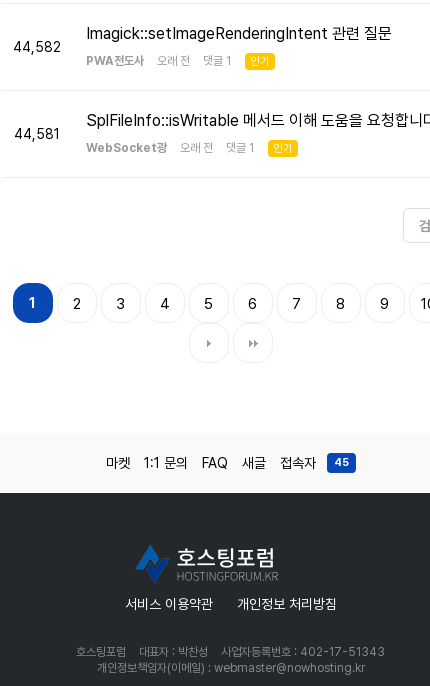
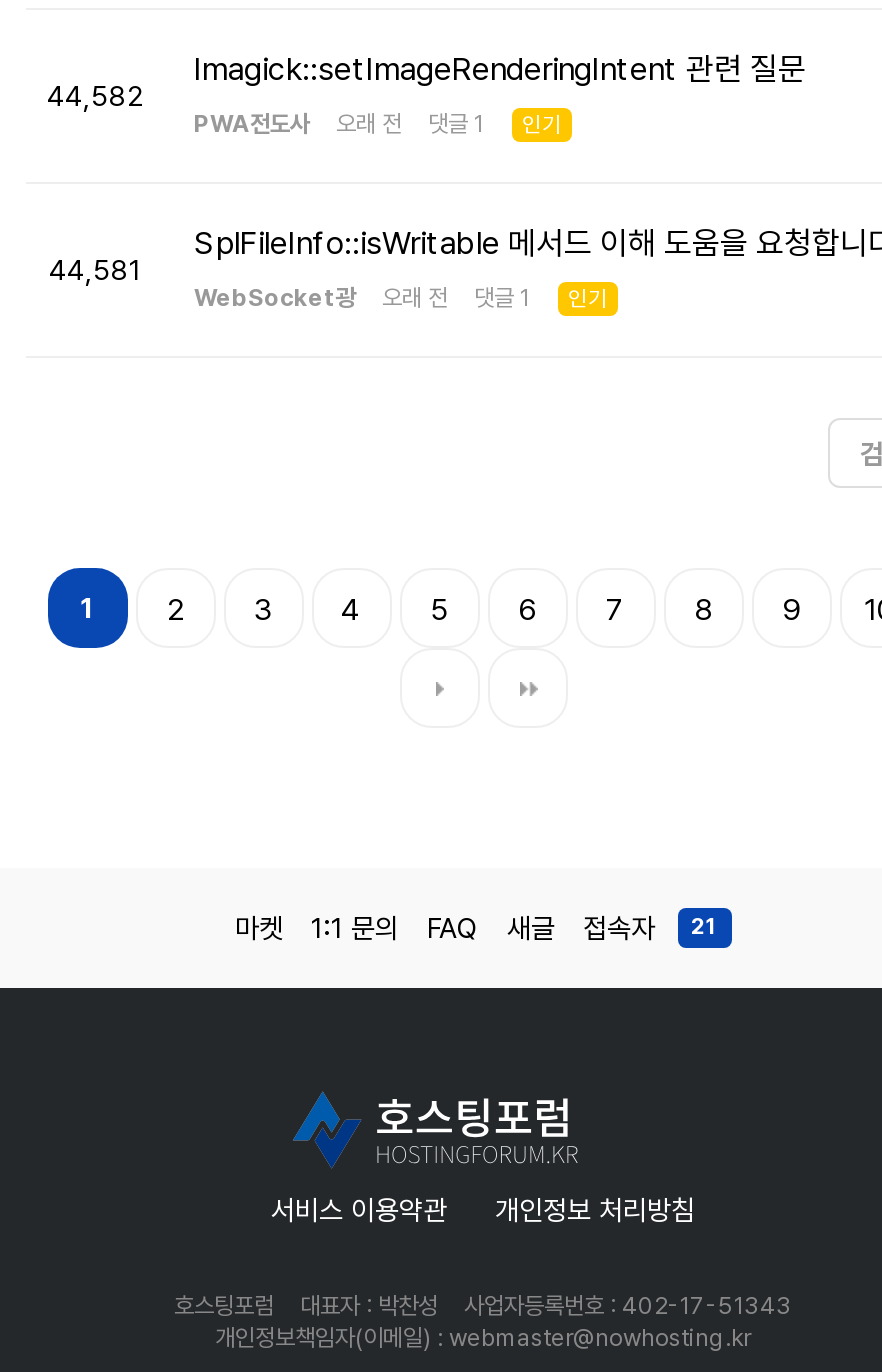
[105,455,348,471] 마켓 1:1 문의 FAQ 새글 접속자 45 -> [235,912,717,944] 마켓 1:1 문의 FAQ 새글 접속자 21

